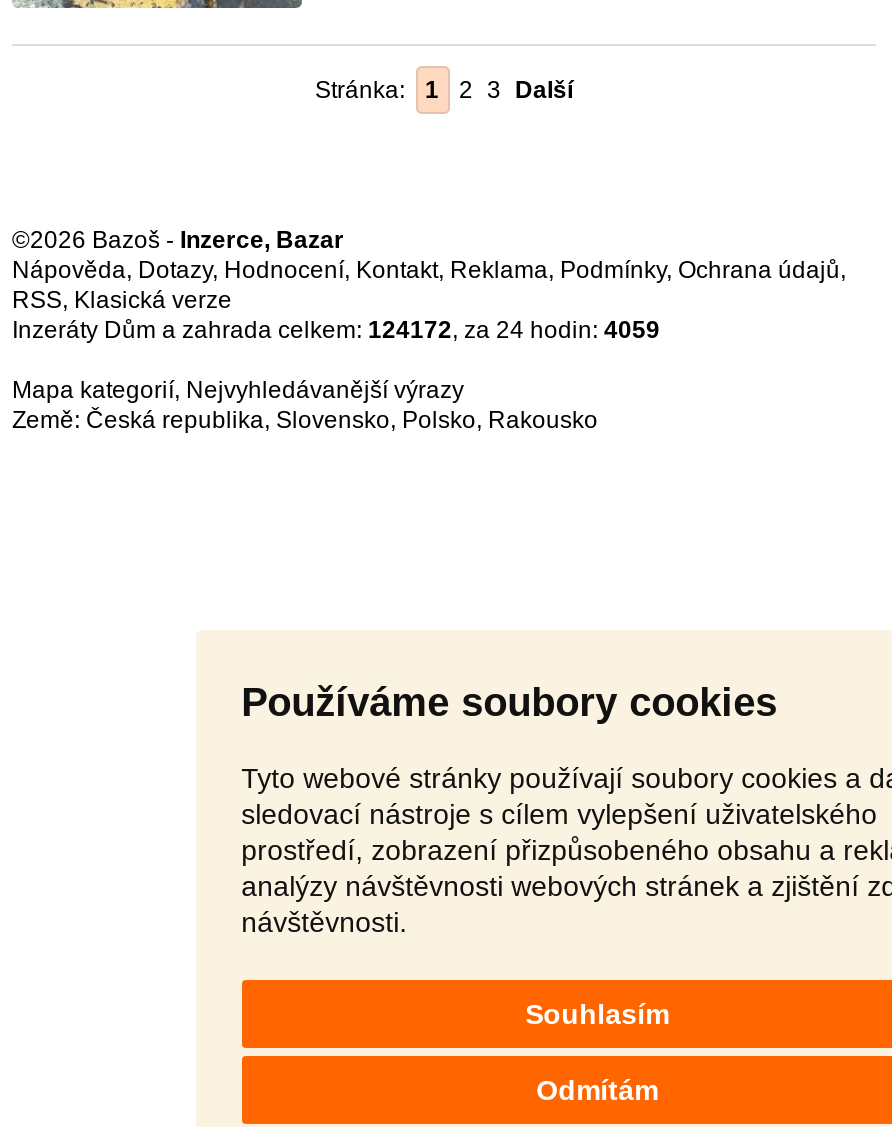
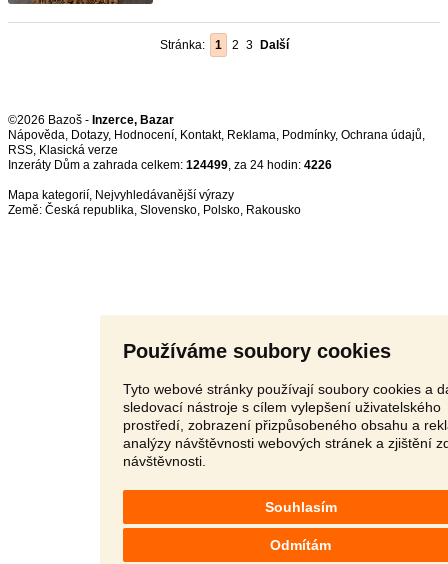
[12,316,660,344] Inzeráty Dům a zahrada celkem: 124172, za 24 hodin: 4059 -> [8,158,332,172] Inzeráty Dům a zahrada celkem: 124499, za 24 hodin: 4226

